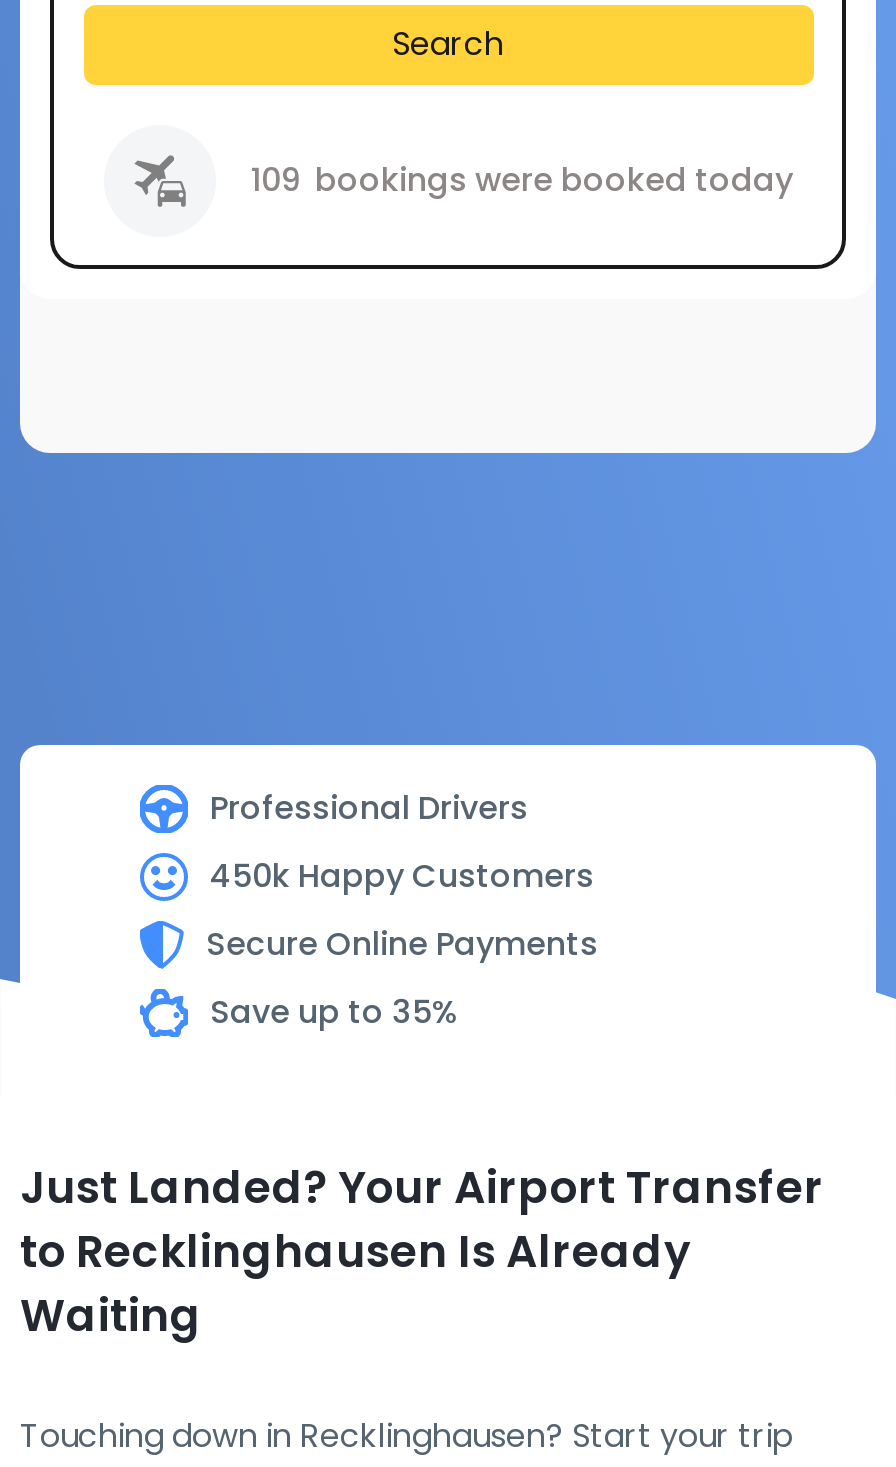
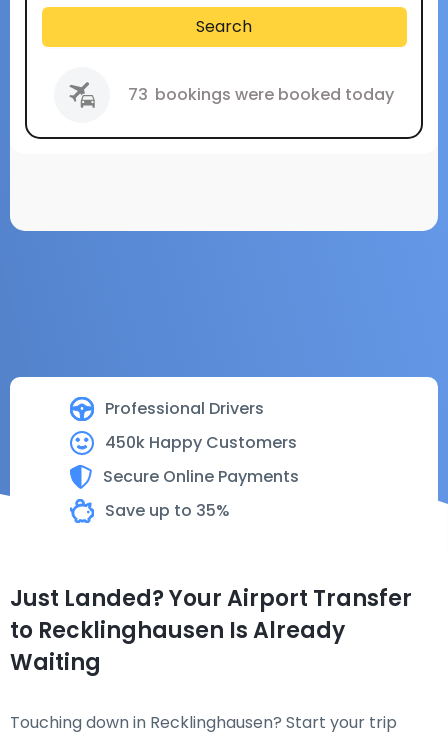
[251,157,793,203] 109 bookings were booked today -> [128,83,394,106] 73 bookings were booked today

